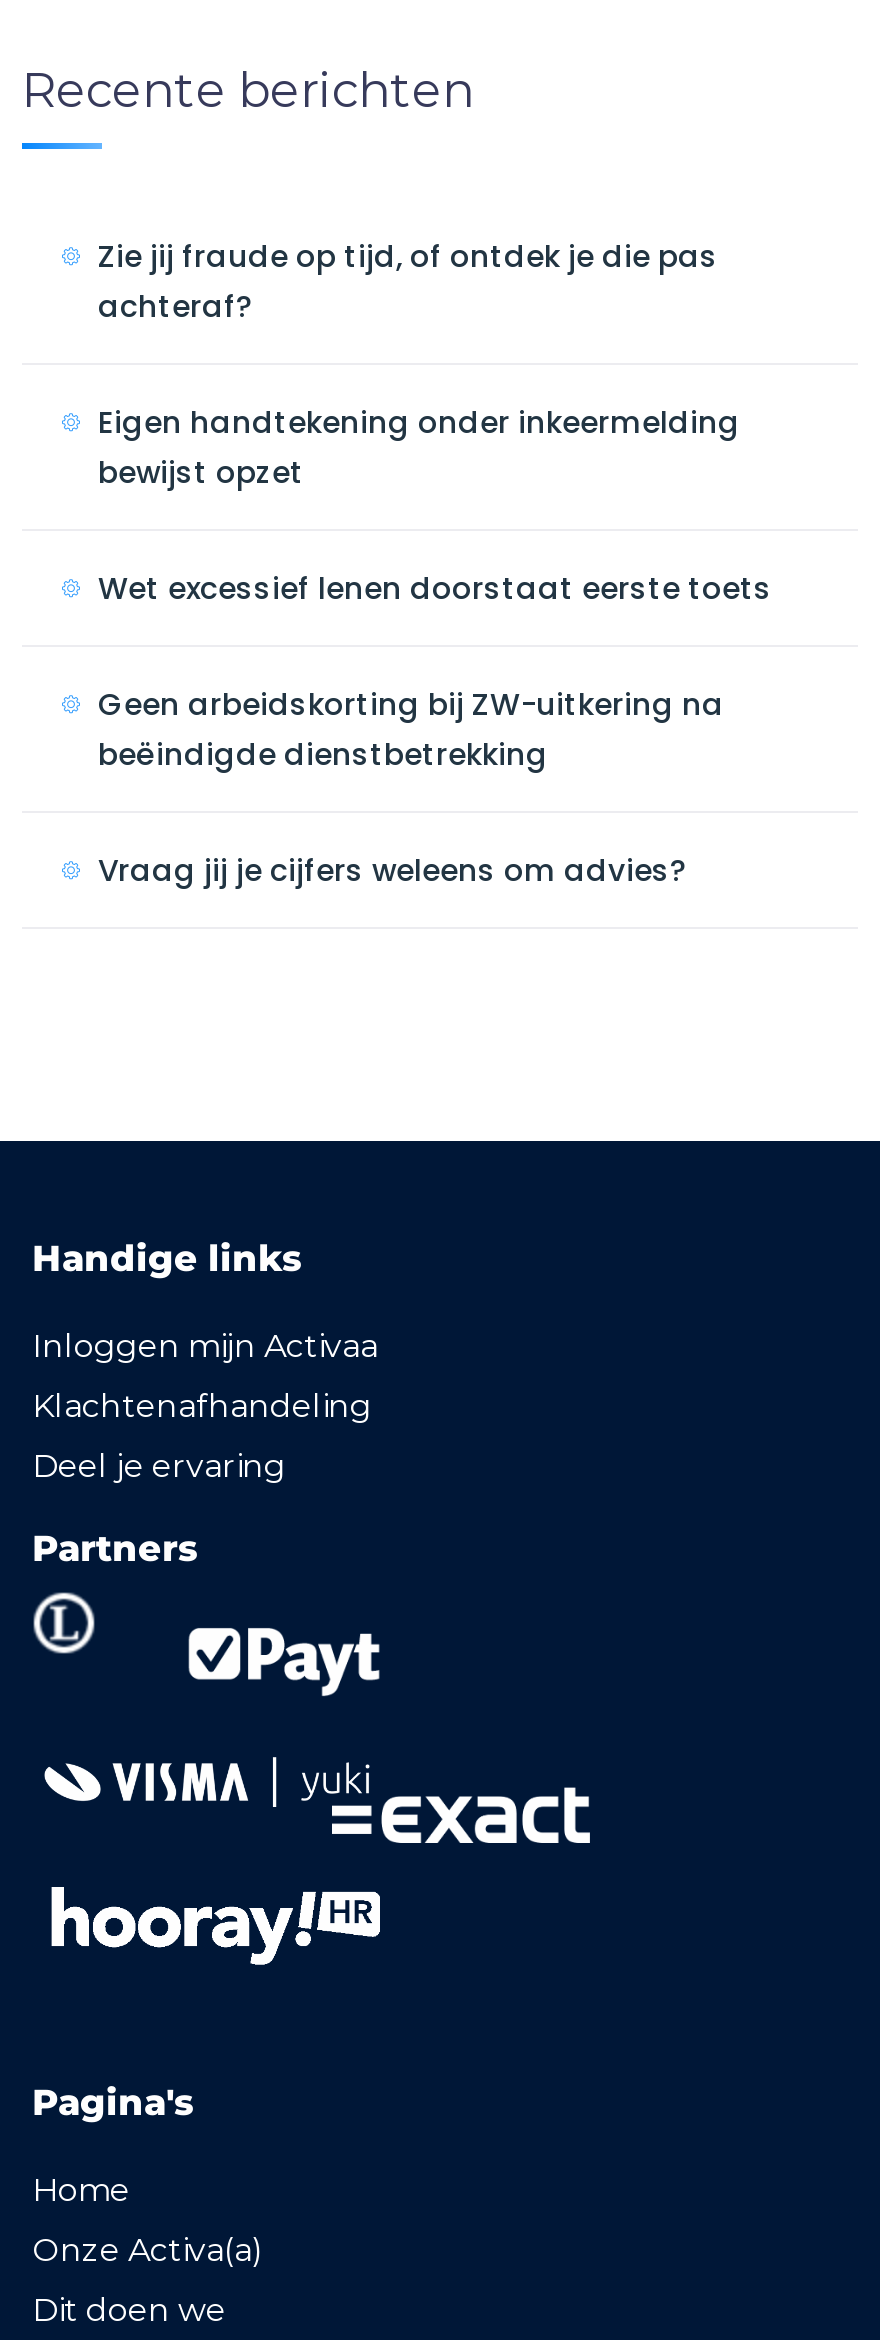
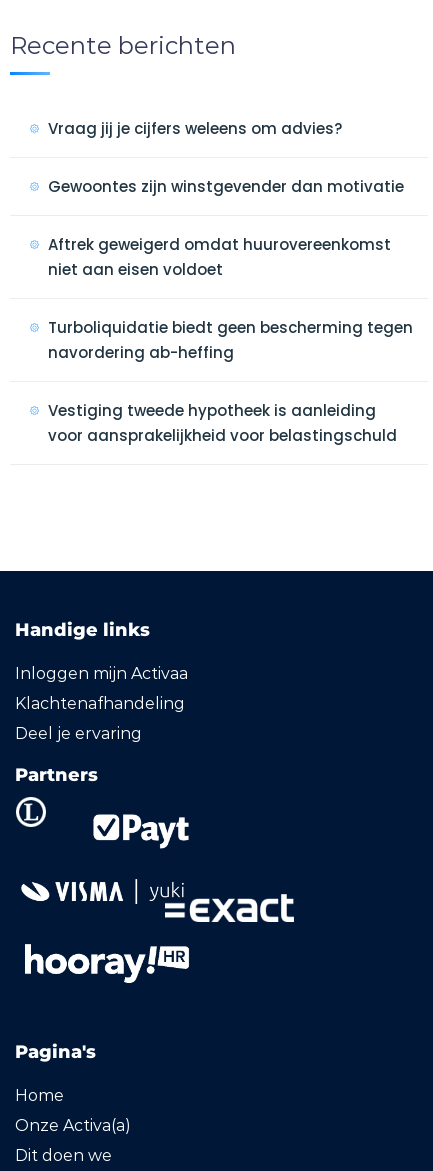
[98,235,772,775] Zie jij fraude op tijd, of ontdek je die pas | achteraf? | Eigen handtekening onder inkeermelding | bewijst opzet | Wet excessief lenen doorstaat eerste toets | Geen arbeidskorting bij ZW-uitkering na | beëindigde dienstbetrekking -> none
moved [98,849,686,891] -> [48,118,342,139]: Vraag jij je cijfers weleens om advies?
none -> [48,176,413,446] Gewoontes zijn winstgevender dan motivatie | Aftrek geweigerd omdat huurovereenkomst | niet aan eisen voldoet | Turboliquidatie biedt geen bescherming tegen | navordering ab-heffing | Vestiging tweede hypotheek is aanleiding | voor aansprakelijkheid voor belastingschuld

